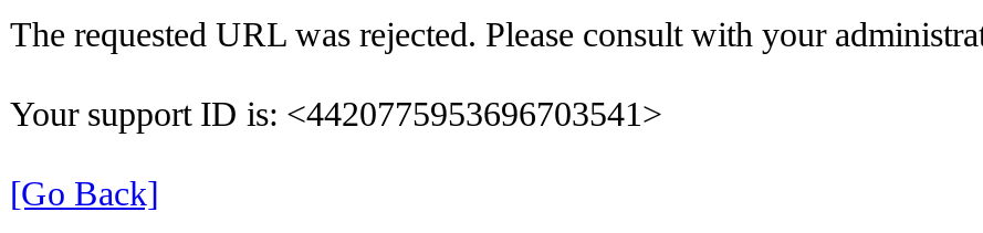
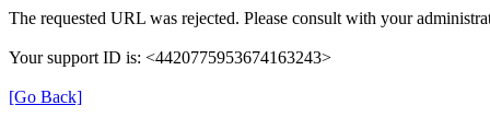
[10,95,662,133] Your support ID is: <4420775953696703541> -> [9,48,331,67] Your support ID is: <4420775953674163243>

